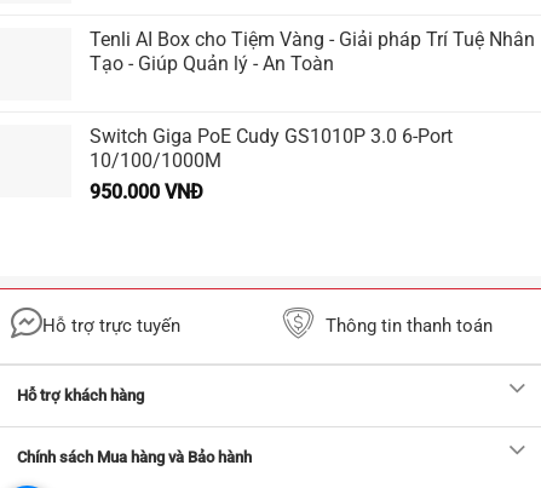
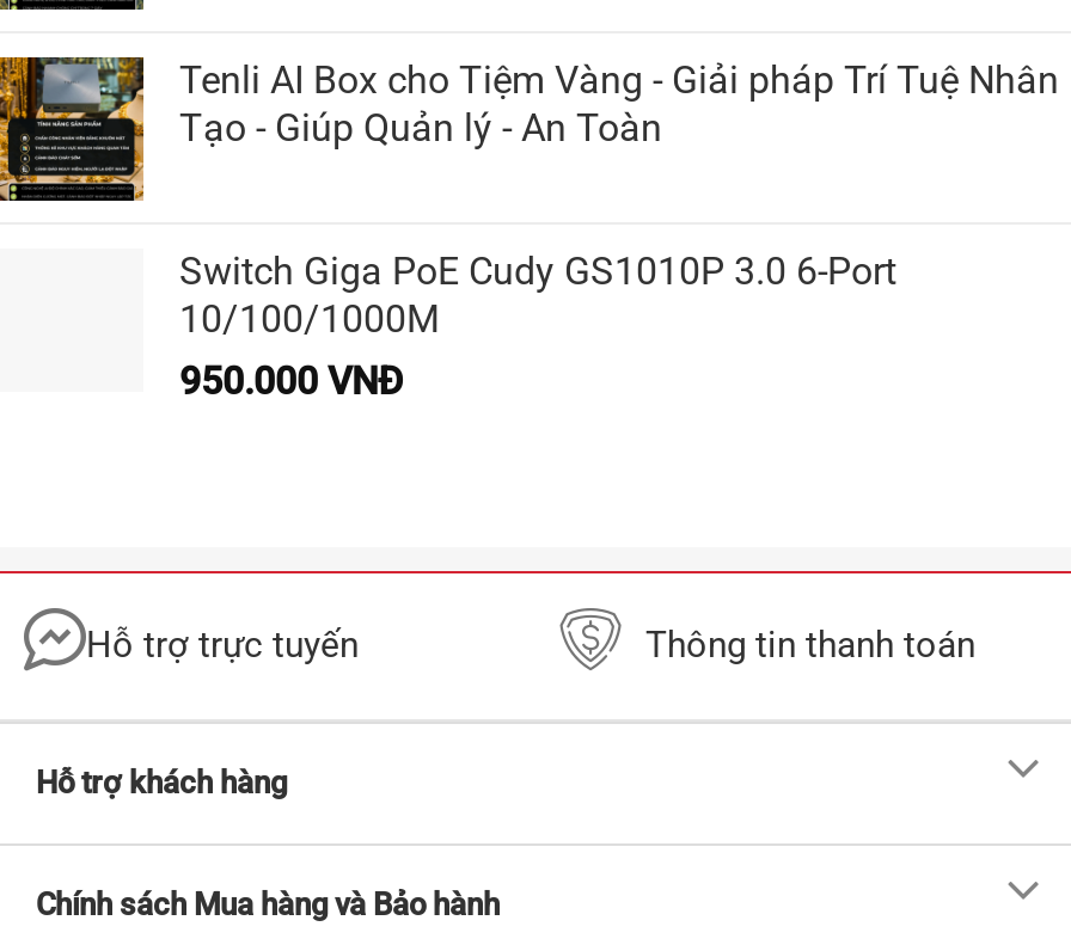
none -> [7,55,146,203] [image]

